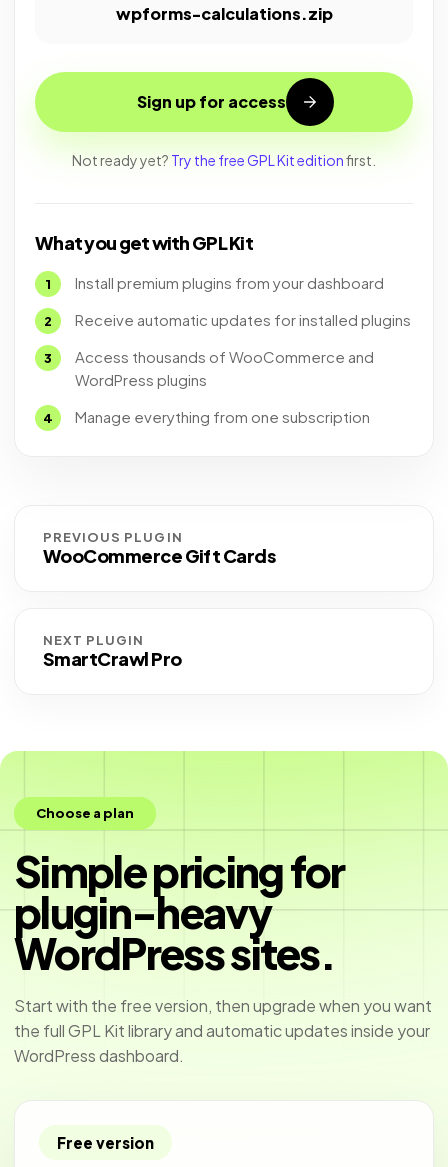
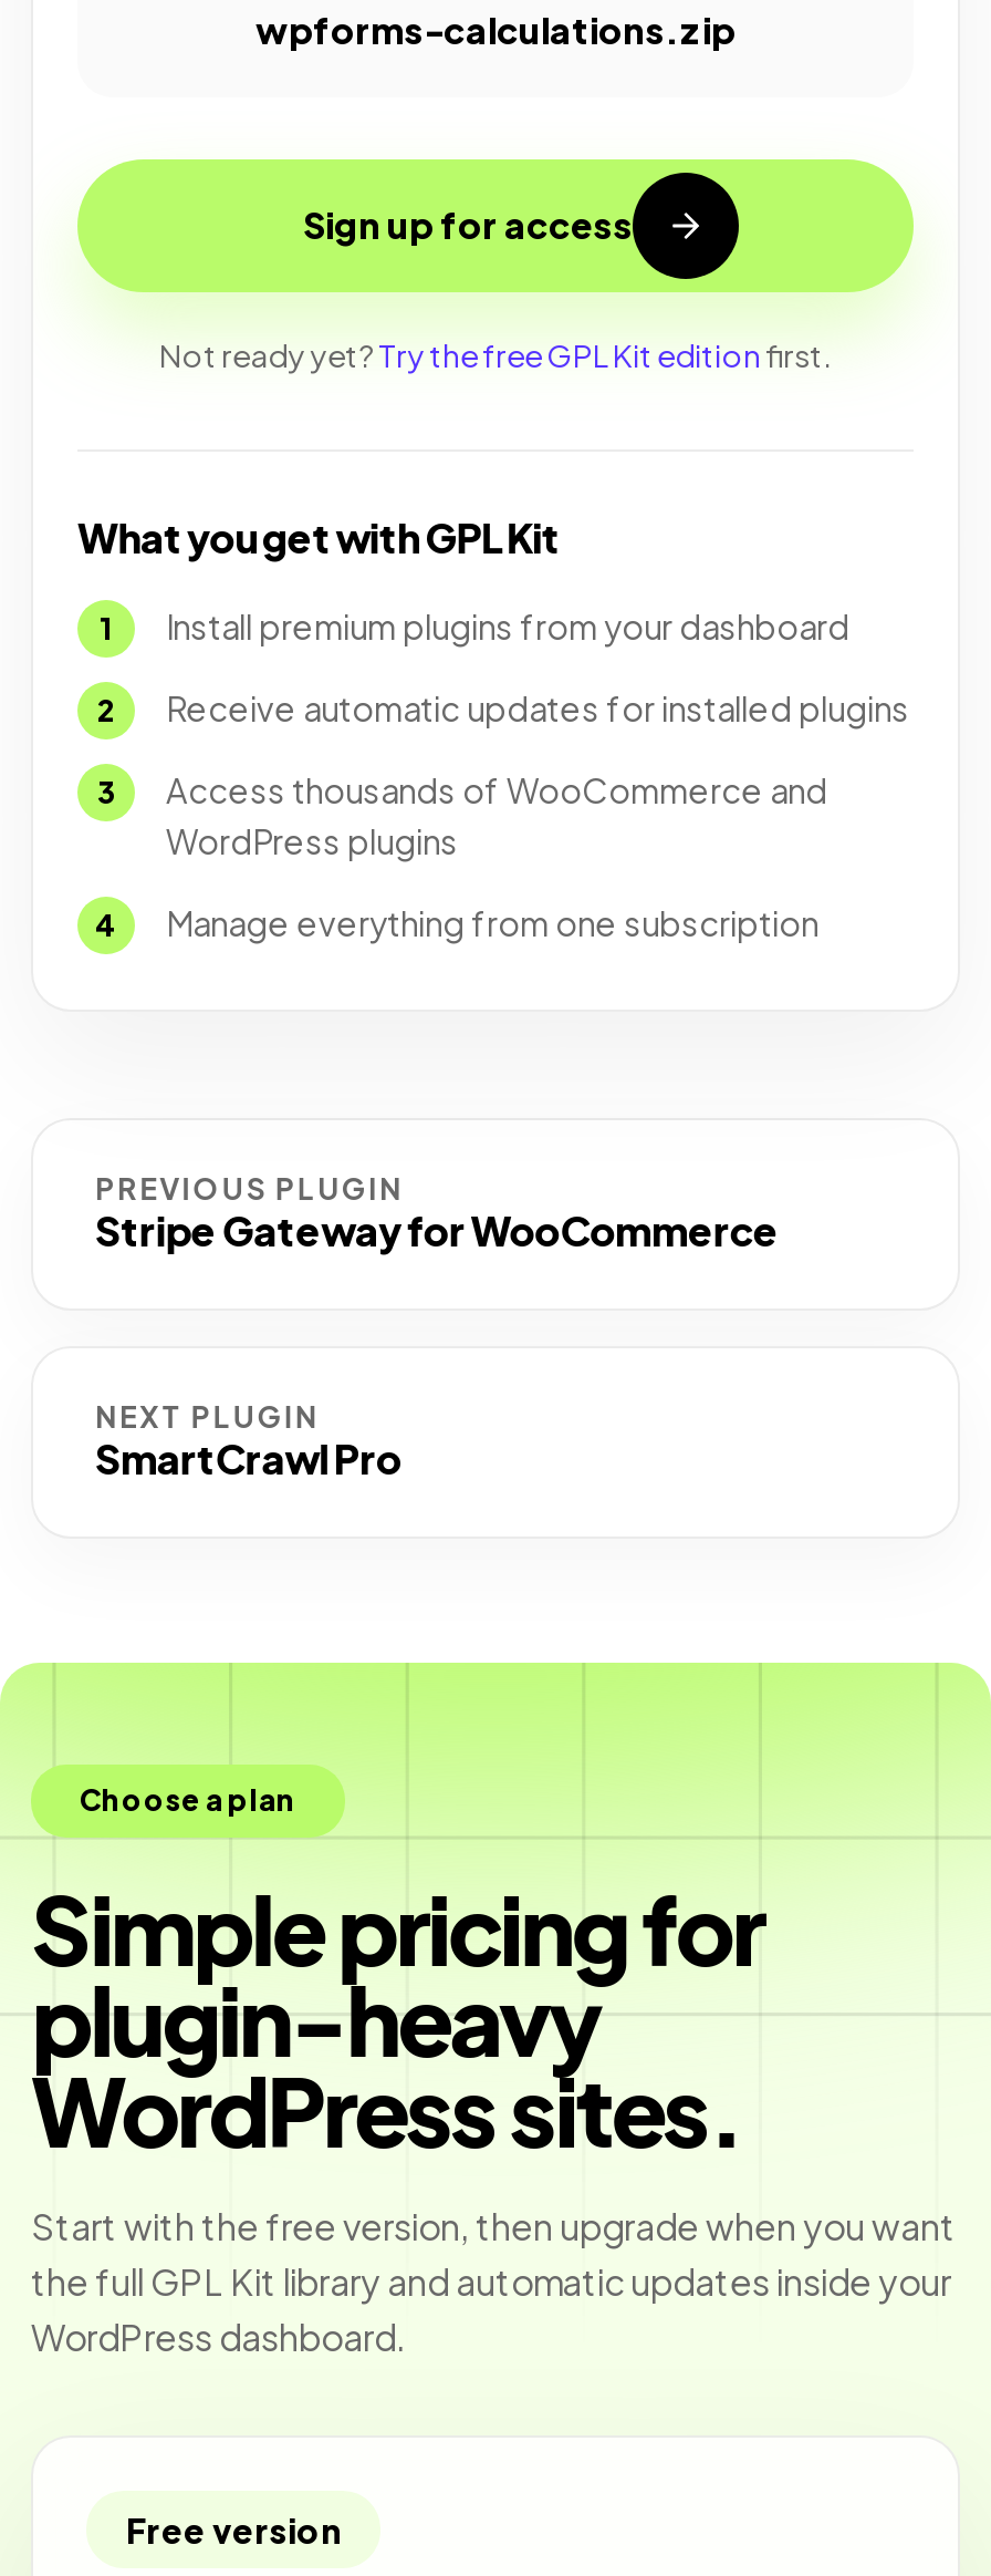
[43,544,275,567] WooCommerce Gift Cards -> [95,1204,778,1255] Stripe Gateway for WooCommerce

